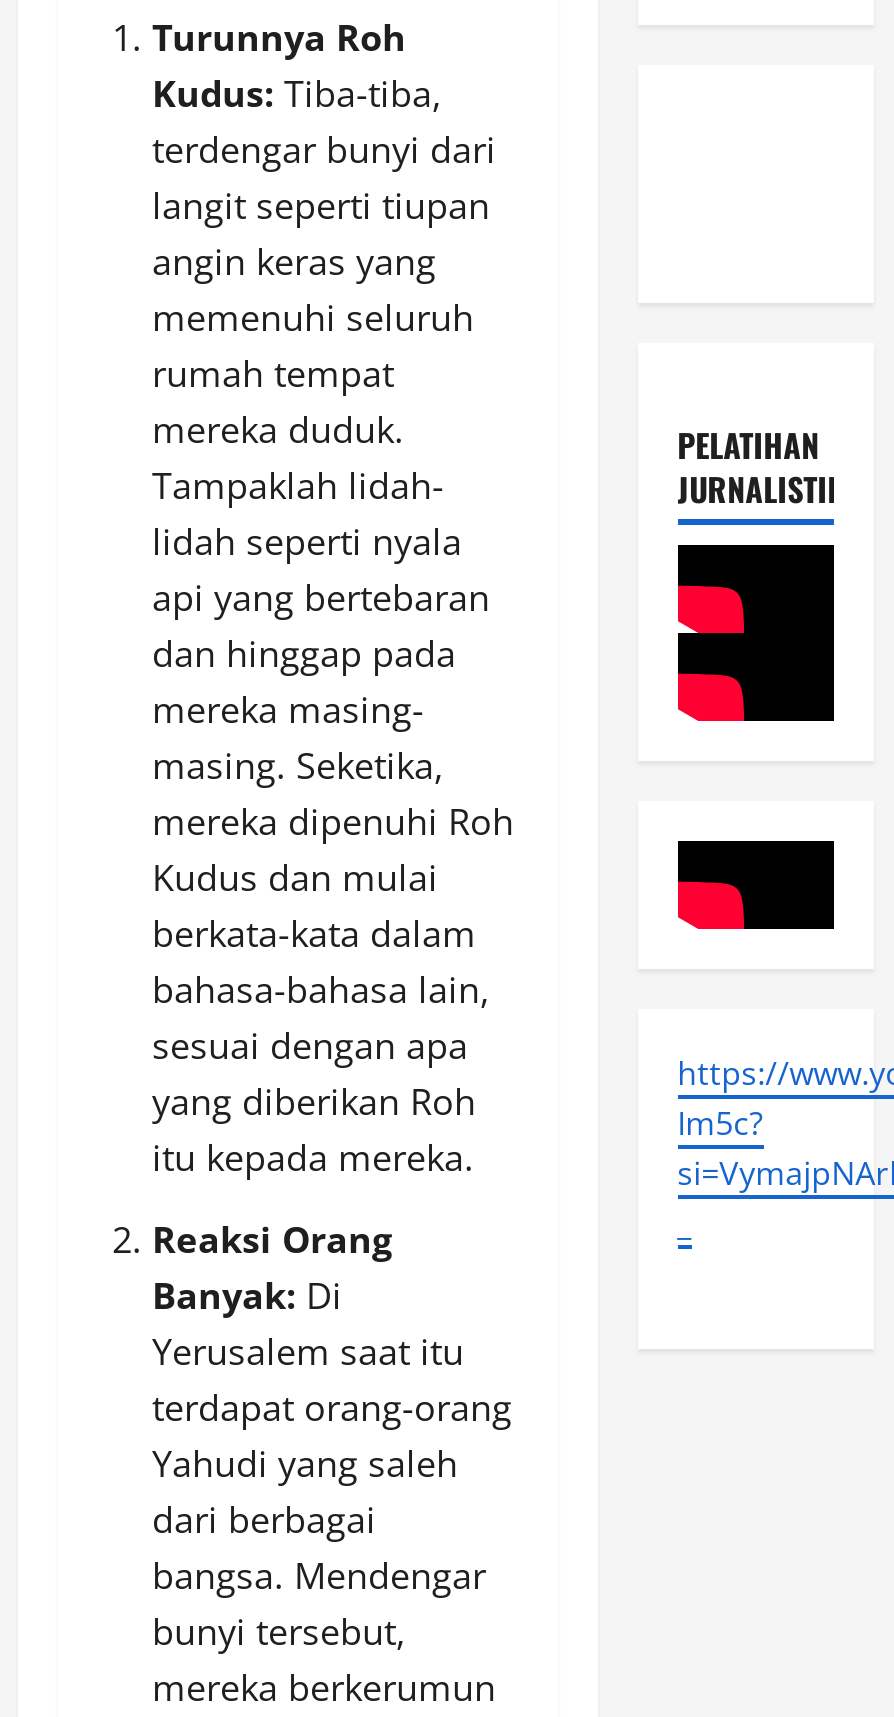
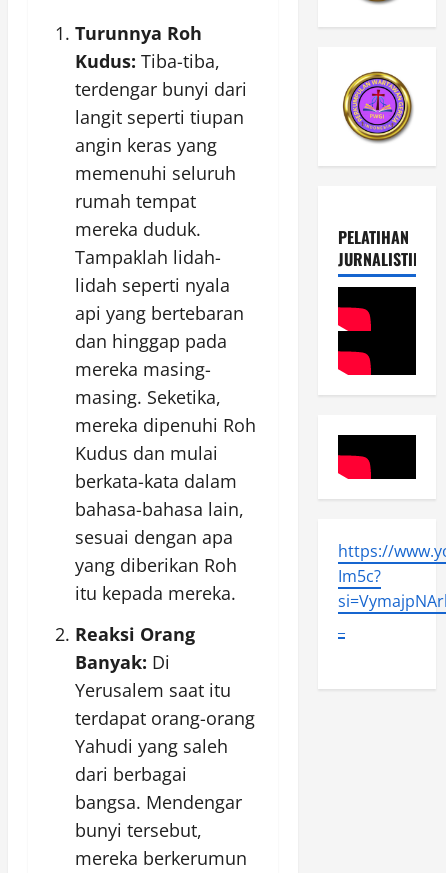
none -> [342,71,414,144] [image]

